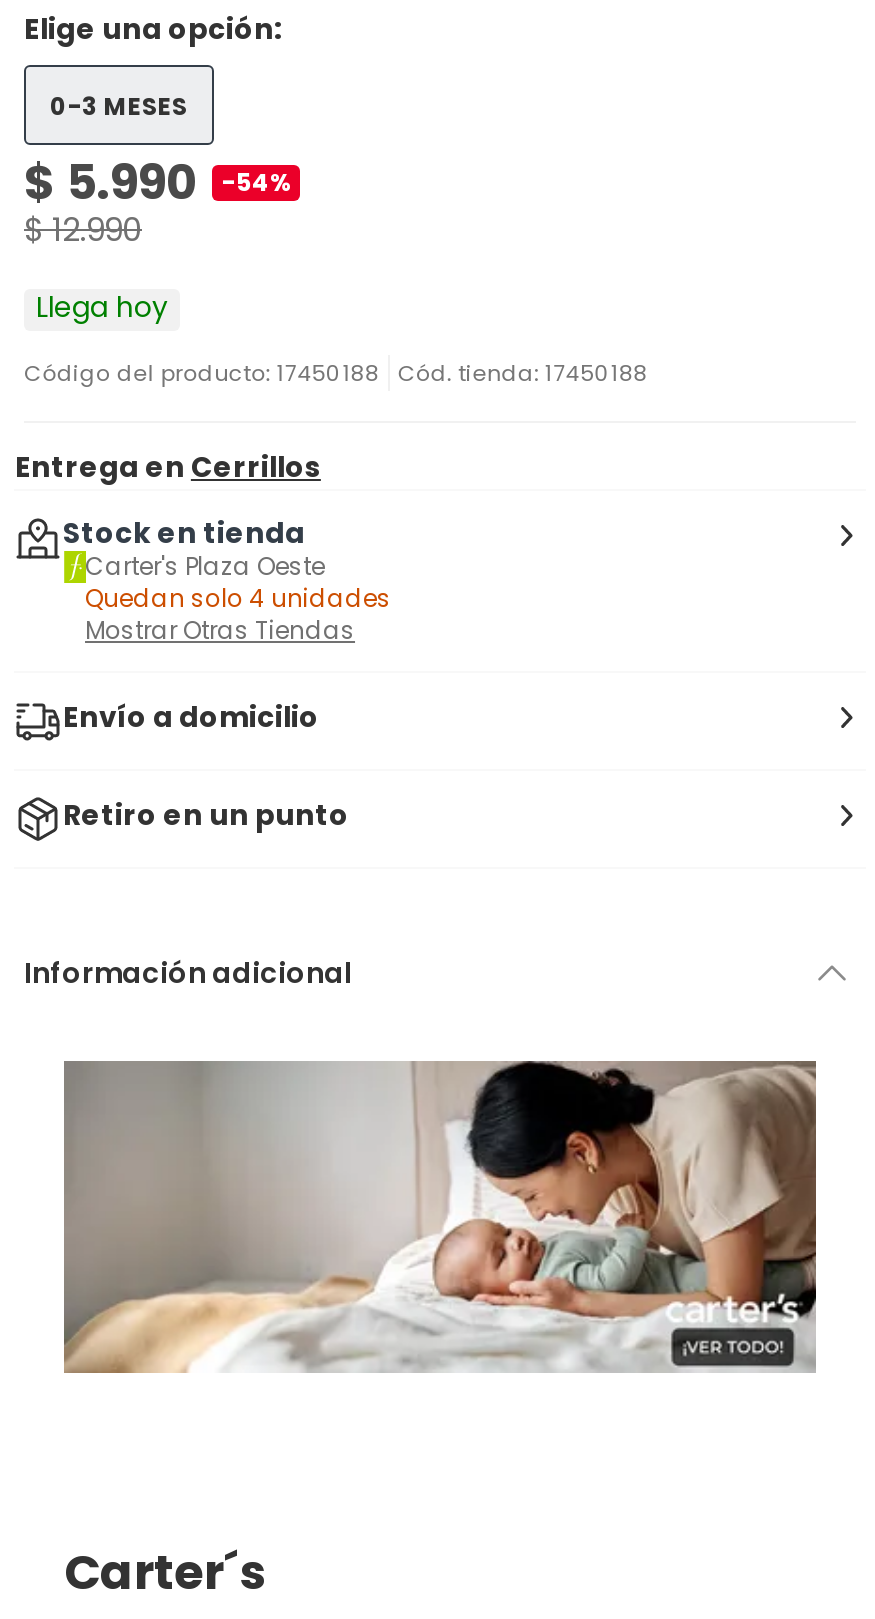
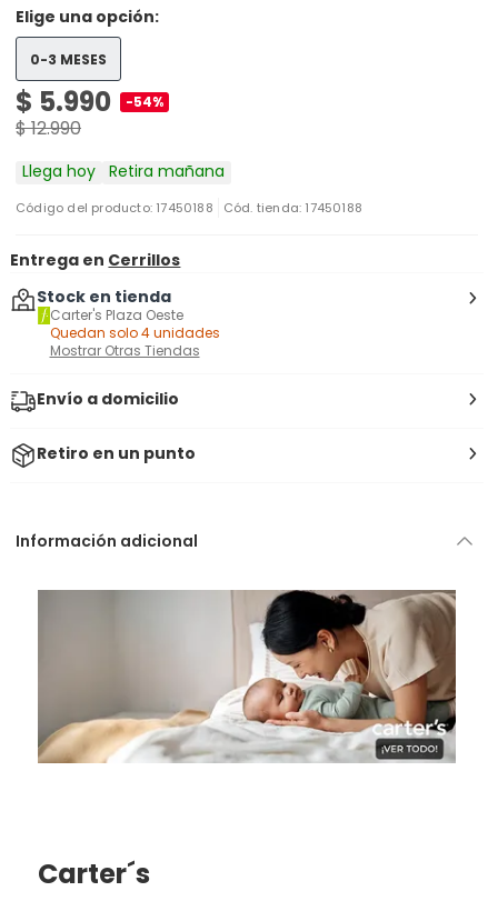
[36,287,168,327] Llega hoy -> [22,160,225,182] Llega hoy Retira mañana

